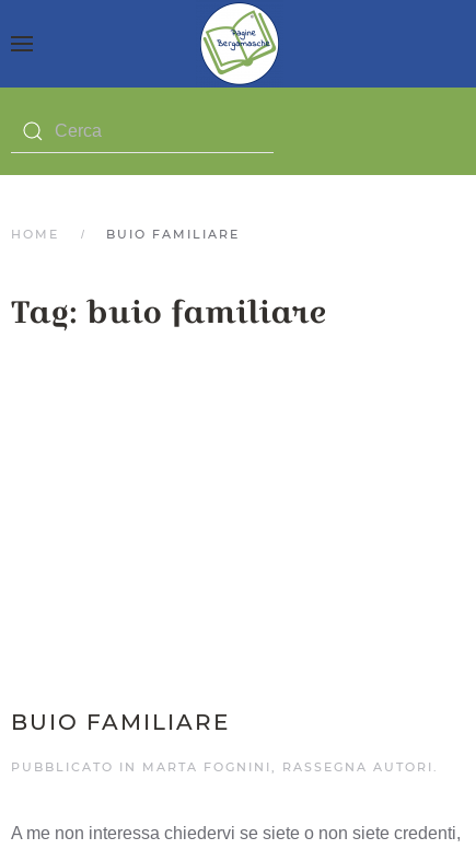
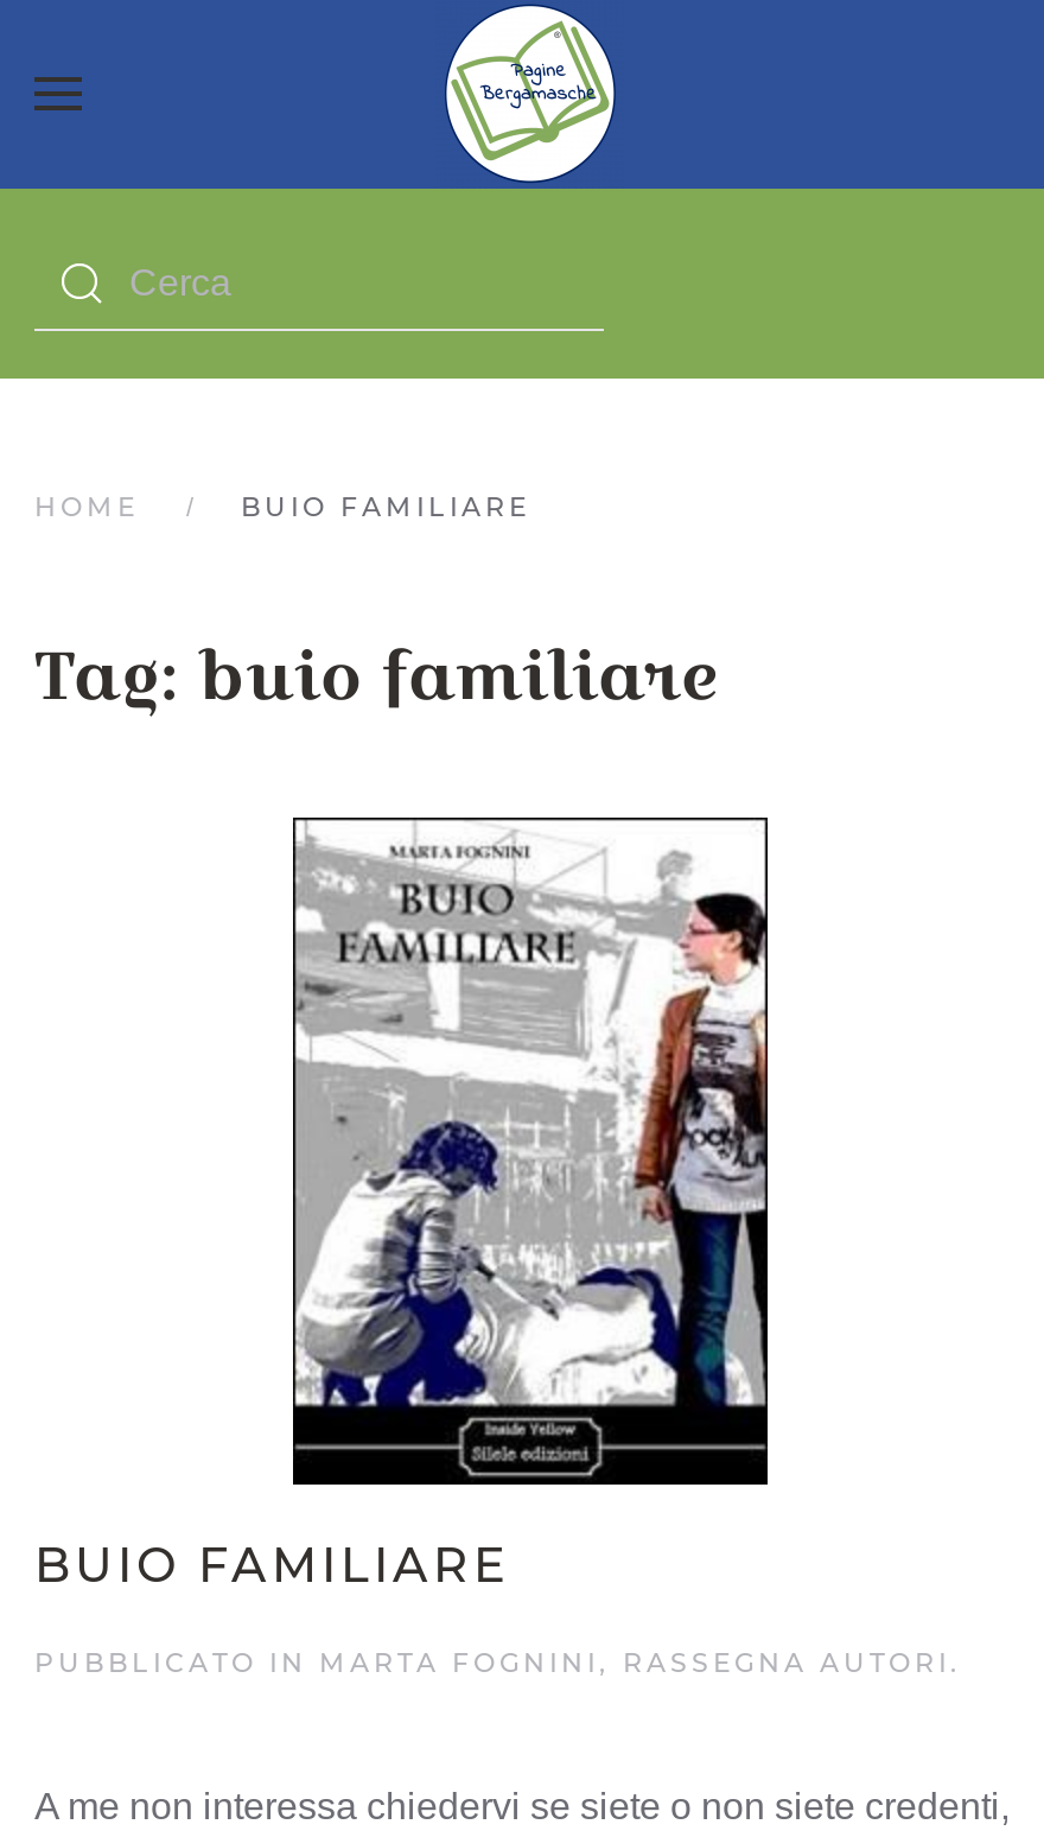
none -> [291,815,770,1487] [image]

